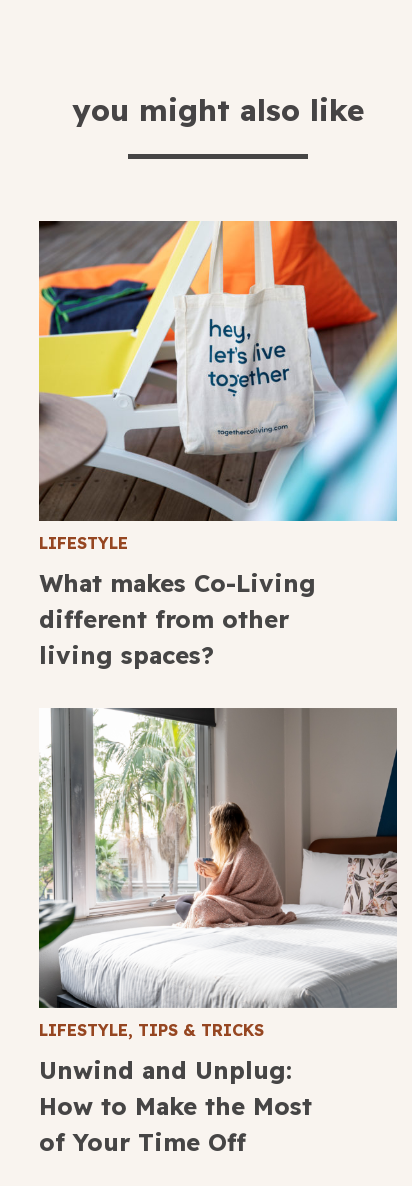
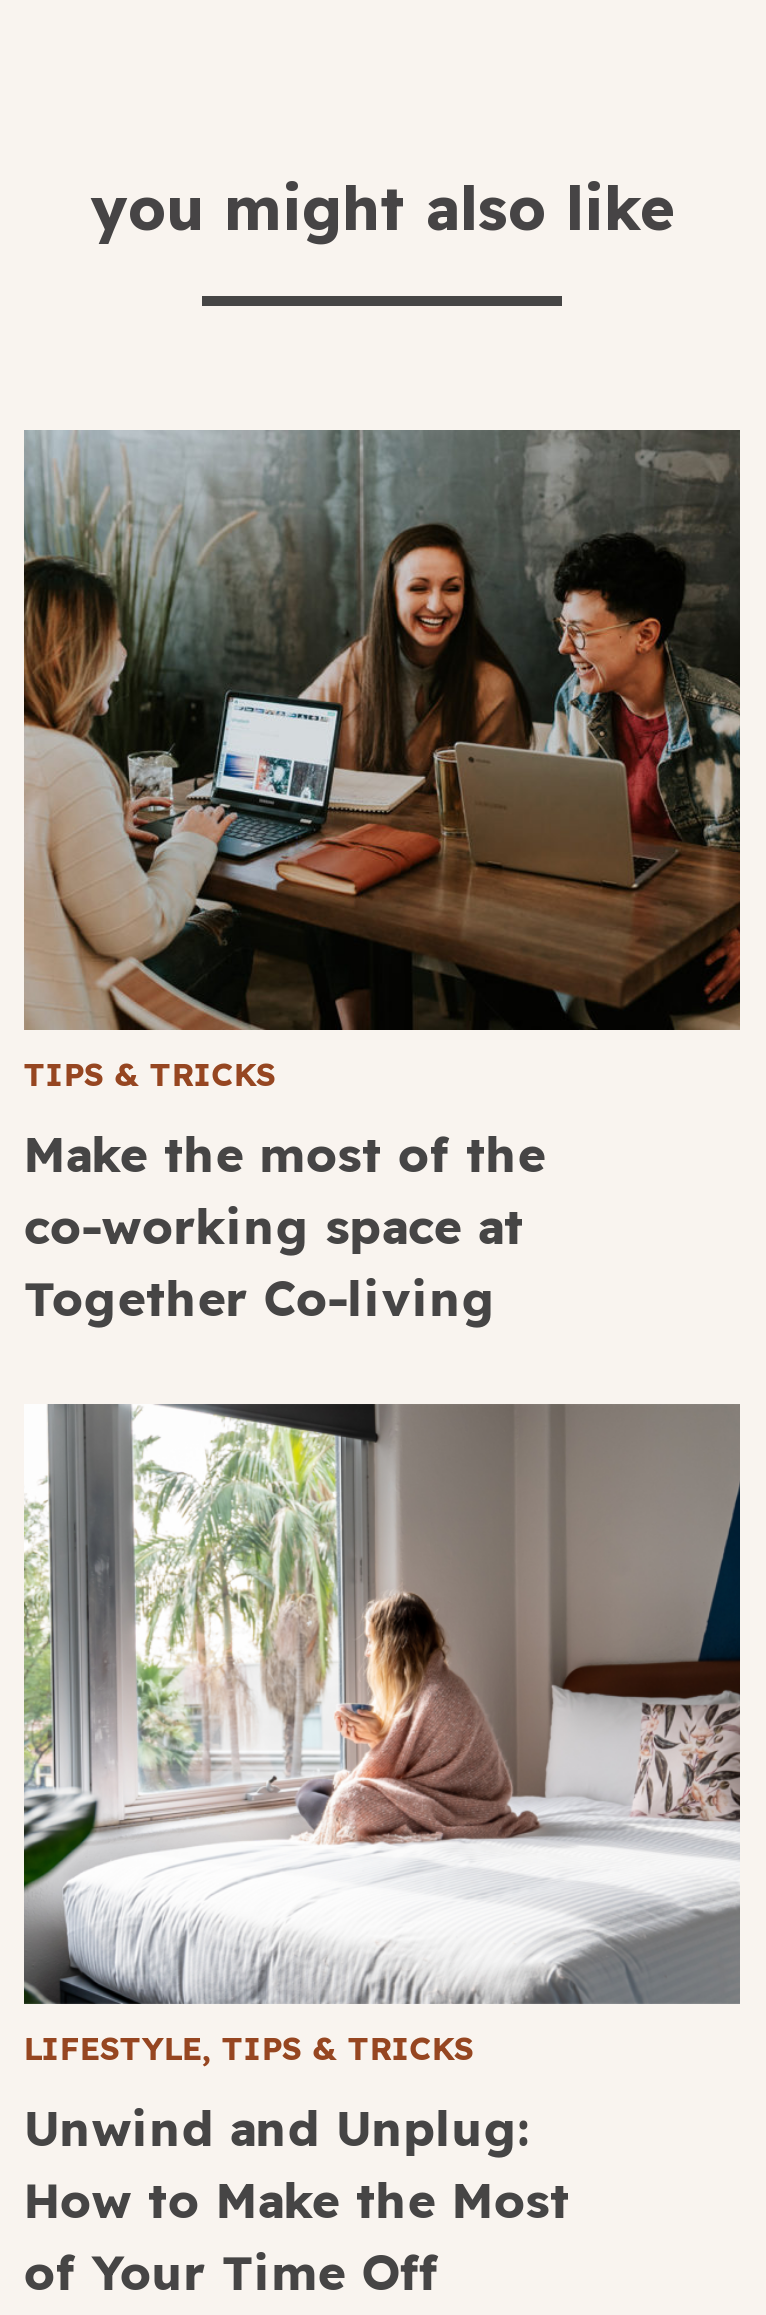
[38,220,398,553] [image] | LIFESTYLE -> [22,428,742,1094] [image] | TIPS & TRICKS
[39,568,316,670] What makes Co-Living | different from other | living spaces? -> [24,1124,546,1328] Make the most of the | co-working space at | Together Co-living

